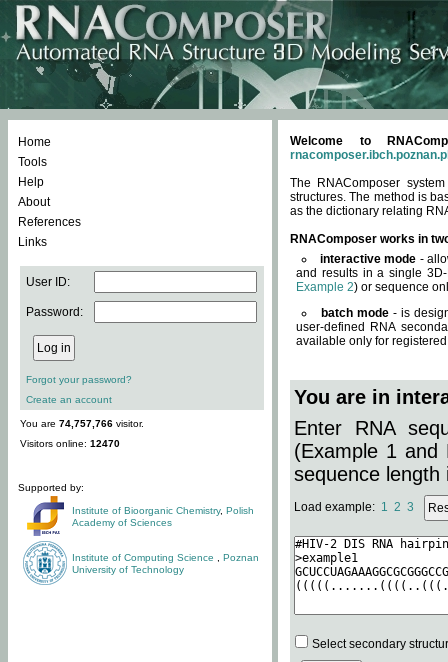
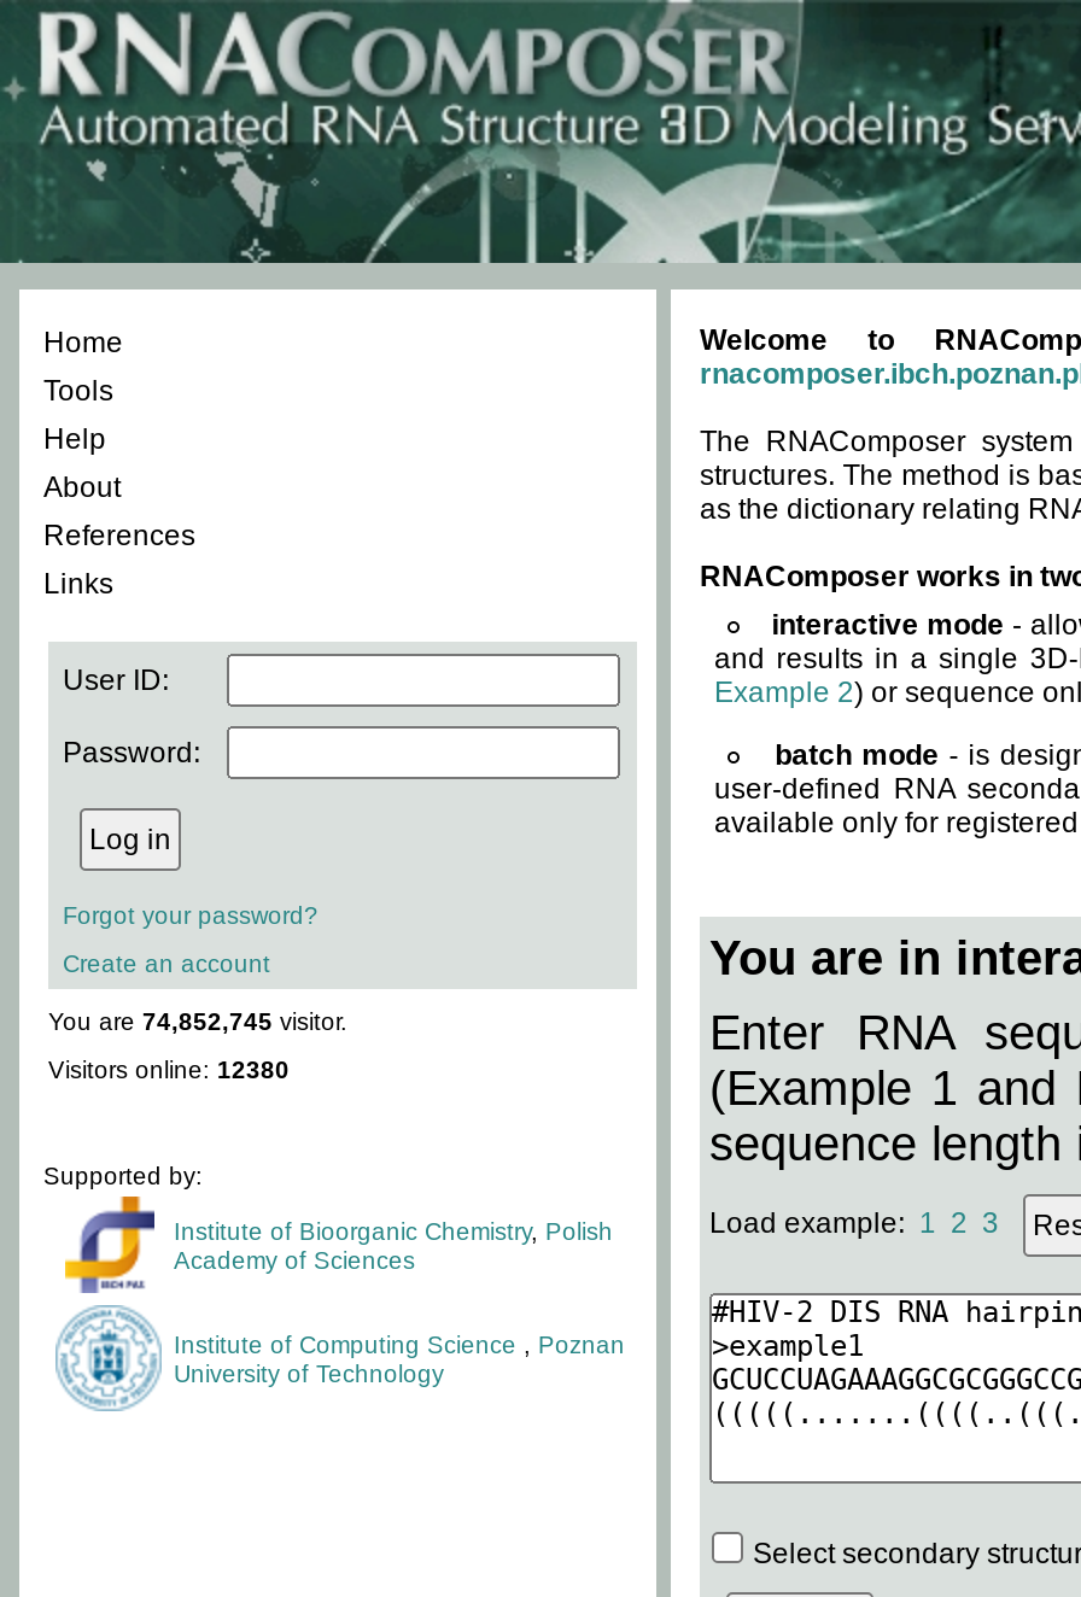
[20,418,144,429] You are 74,757,766 visitor. -> [48,1008,347,1035] You are 74,852,745 visitor.
[20,438,120,449] Visitors online: 12470 -> [48,1057,290,1083] Visitors online: 12380

